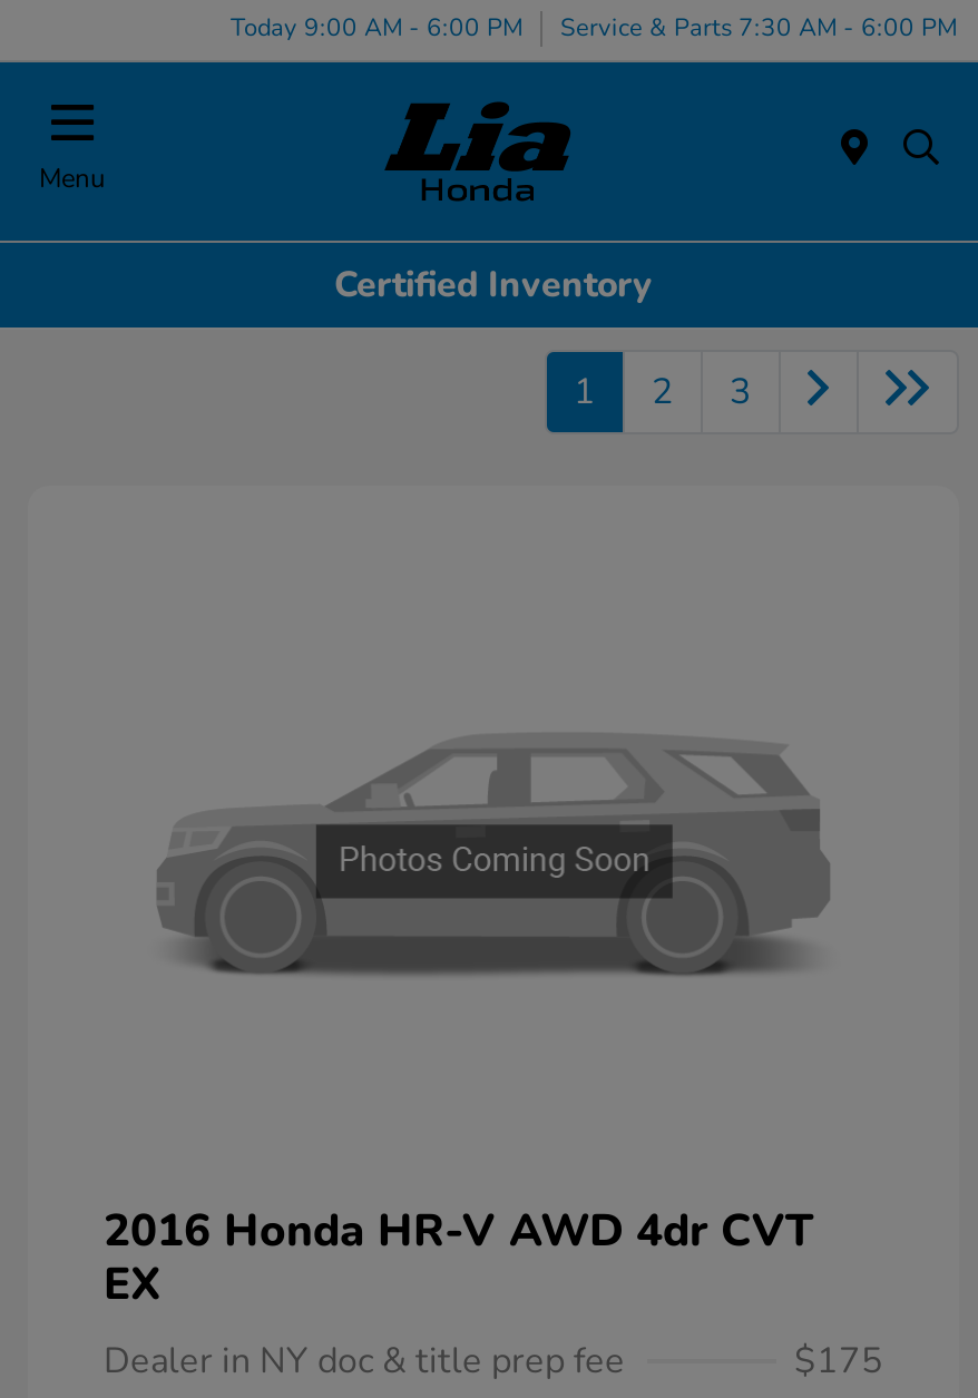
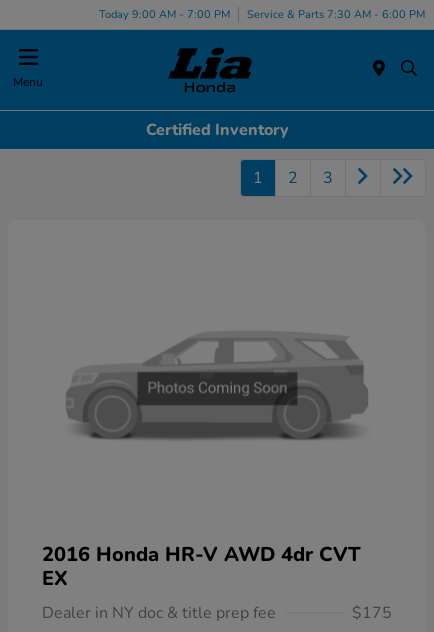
[231,10,957,43] Today 9:00 AM - 6:00 PM Service & Parts 7:30 AM - 6:00 PM -> [99,6,425,21] Today 9:00 AM - 7:00 PM Service & Parts 7:30 AM - 6:00 PM

